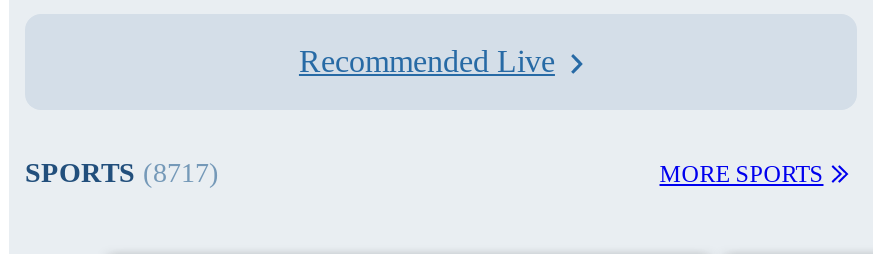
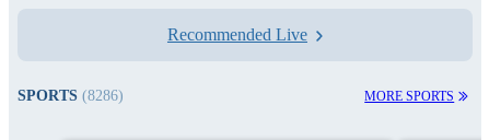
[25,158,219,188] SPORTS (8717) -> [18,87,124,104] SPORTS (8286)

